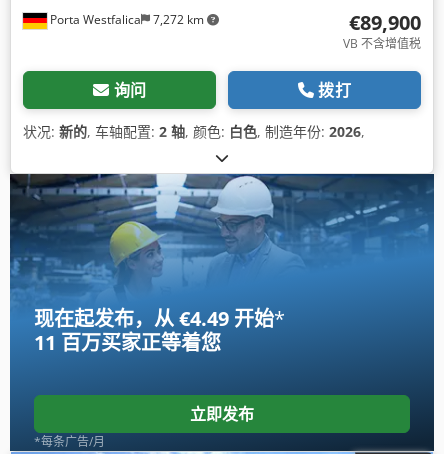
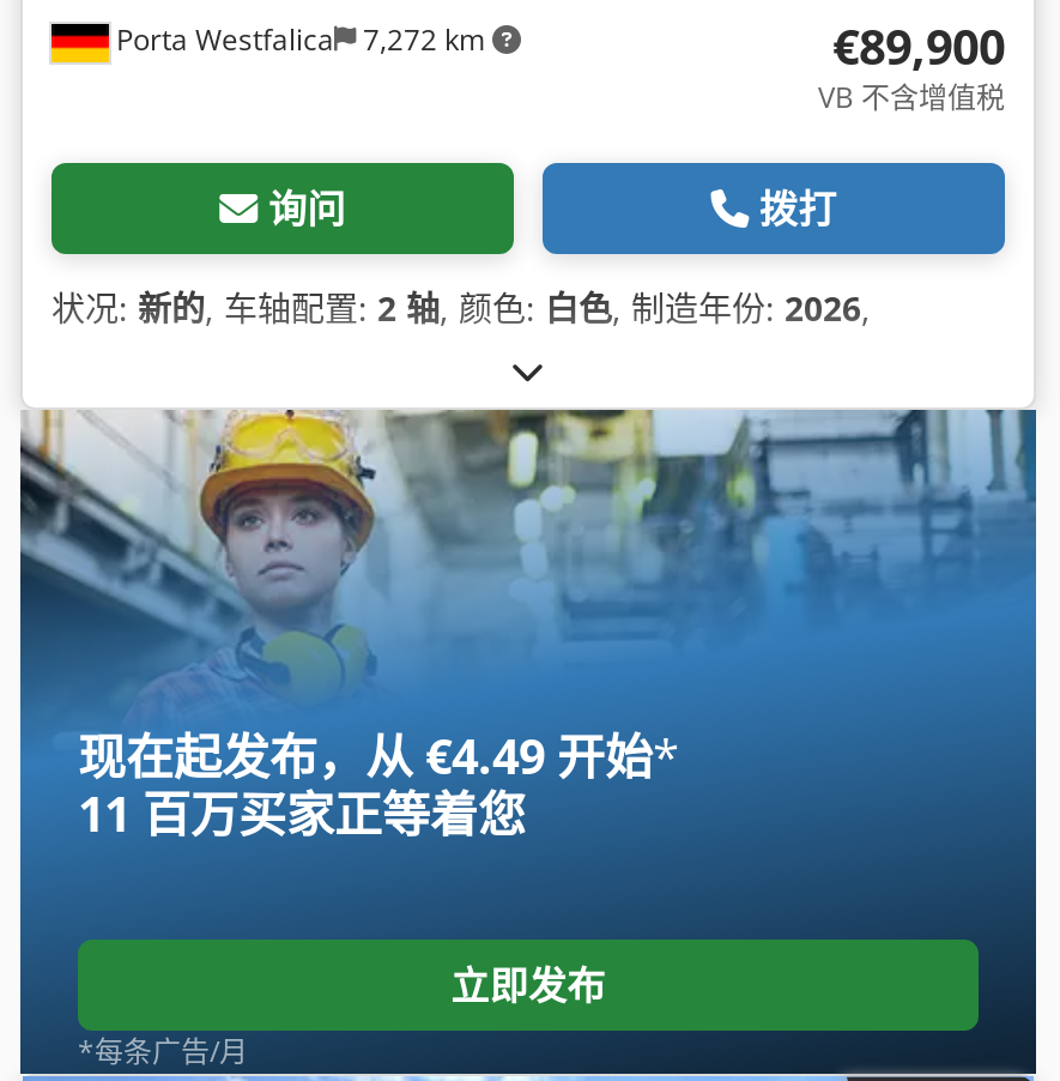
[9,173,433,296] [image] -> [20,407,1034,693] [image]

